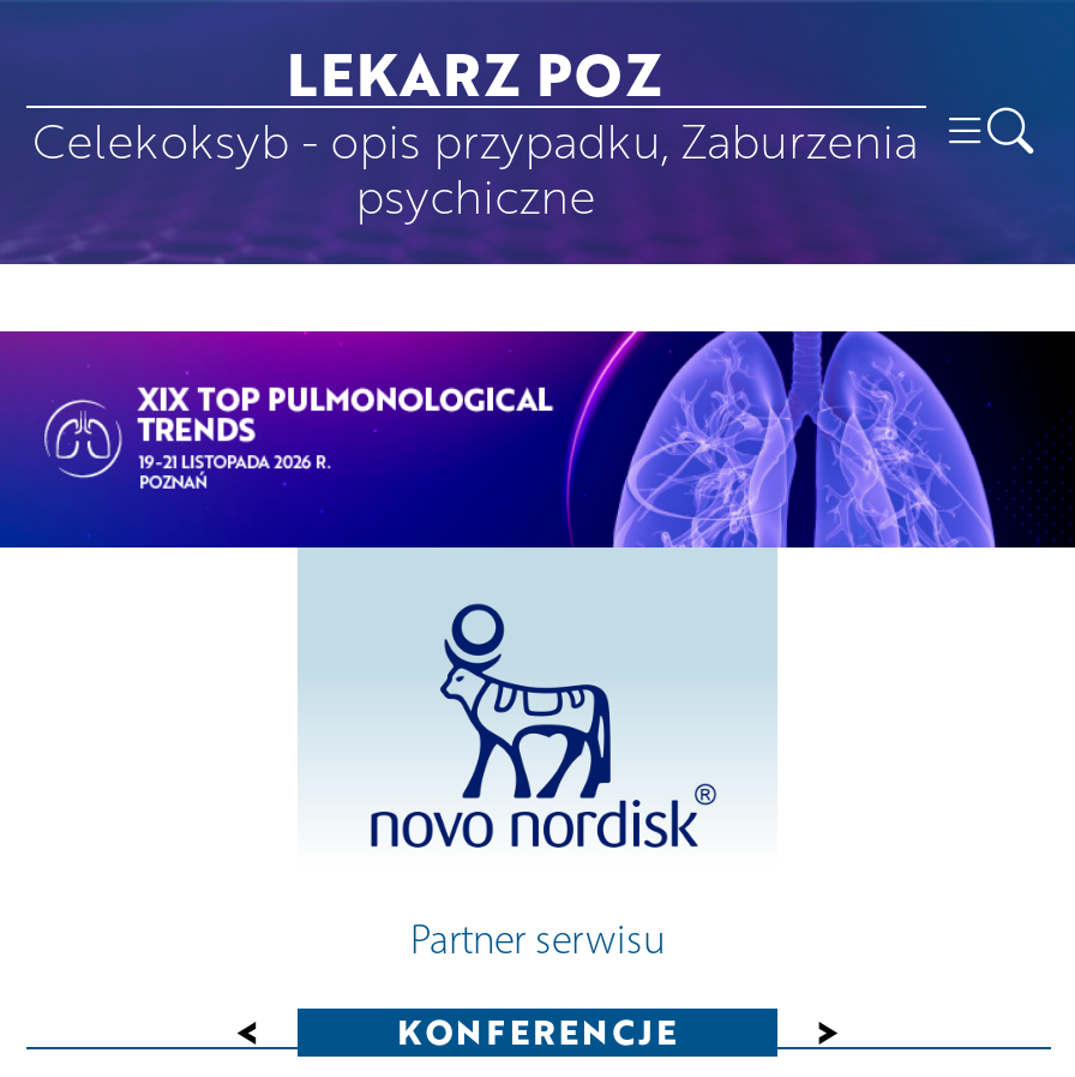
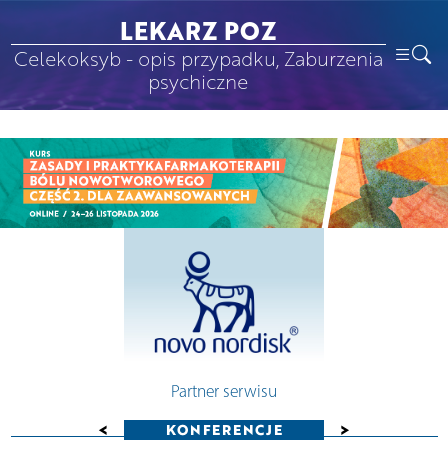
[7,329,1068,550] [image] -> [3,137,445,229] [image]

